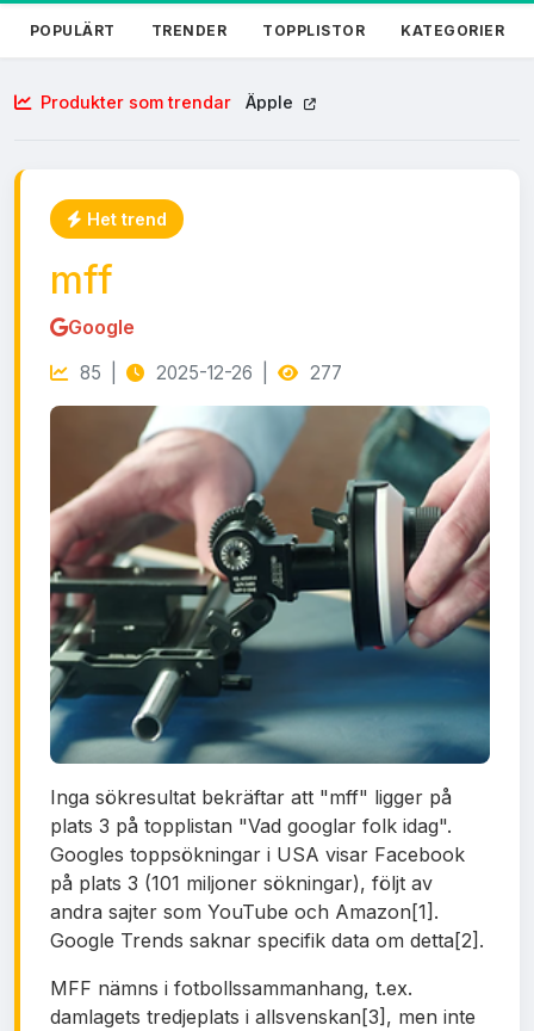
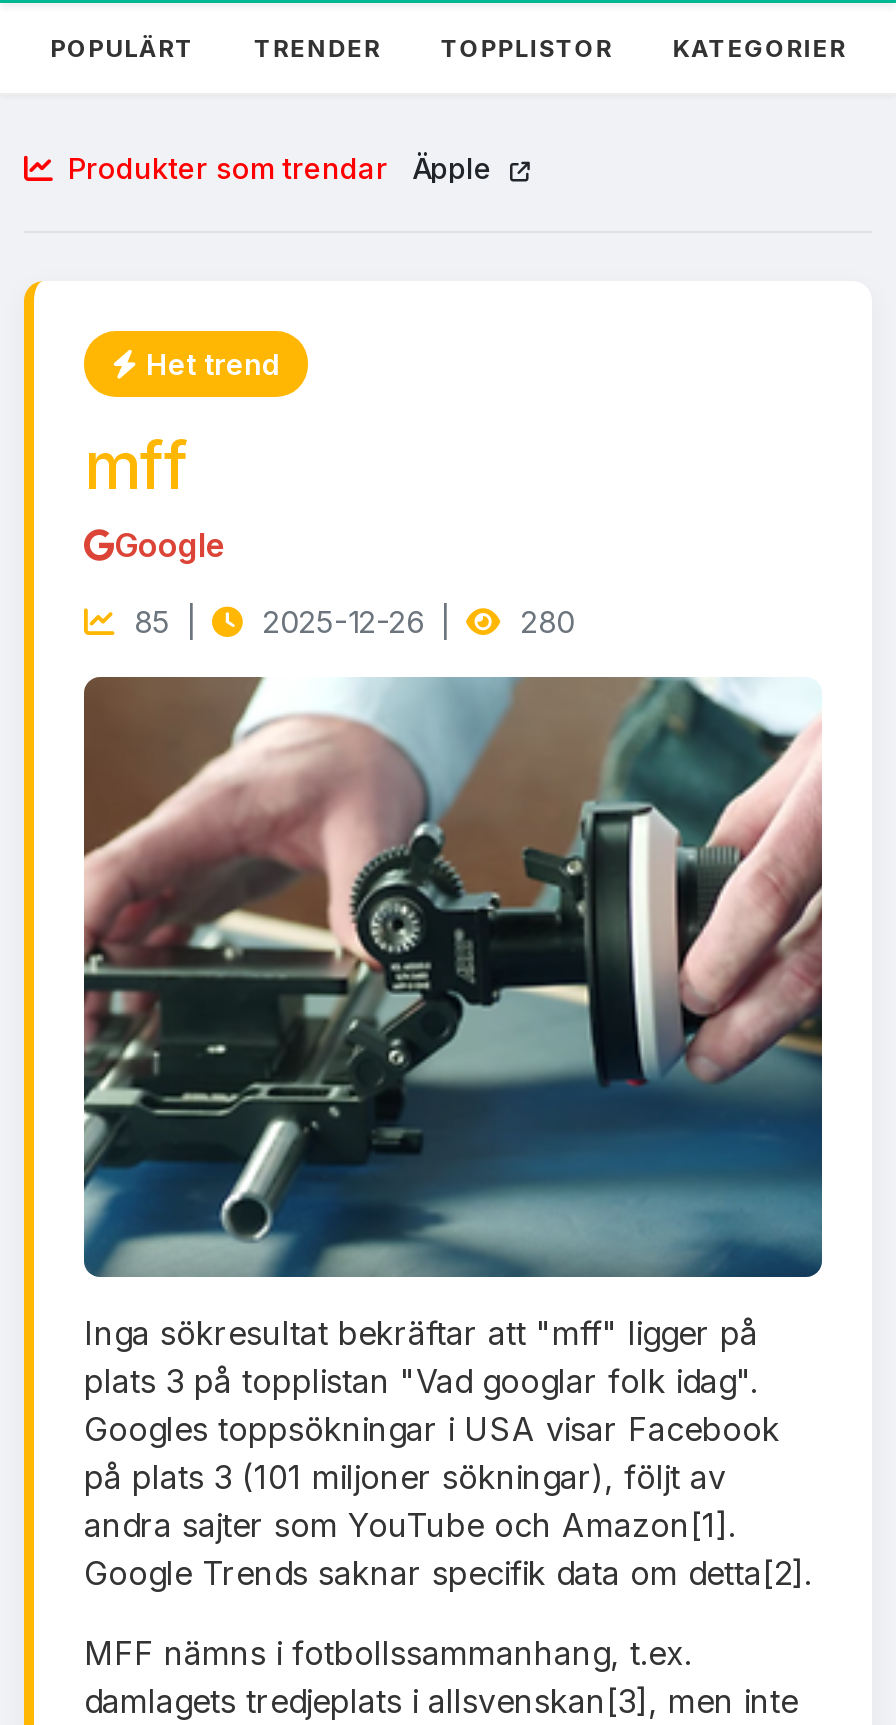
[305,362,342,384] 277 -> [512,603,574,641] 280

